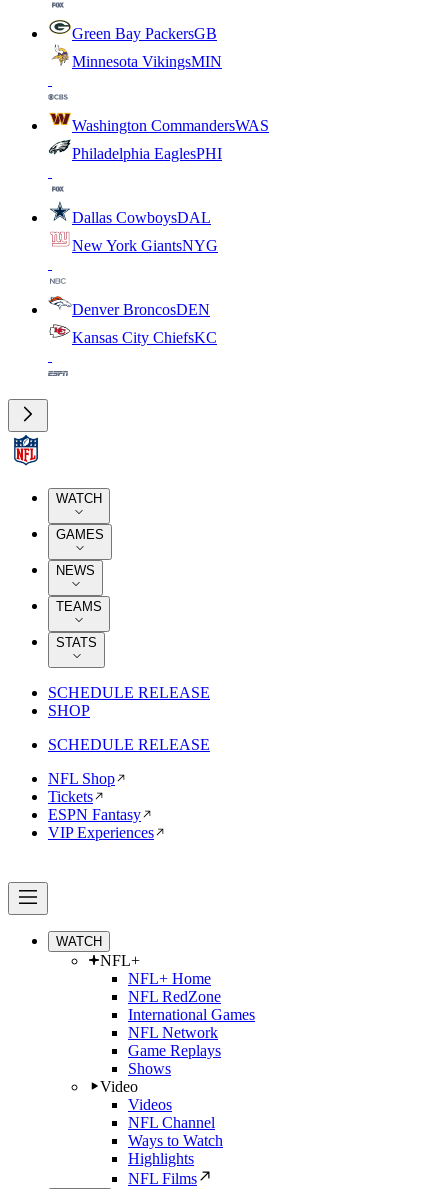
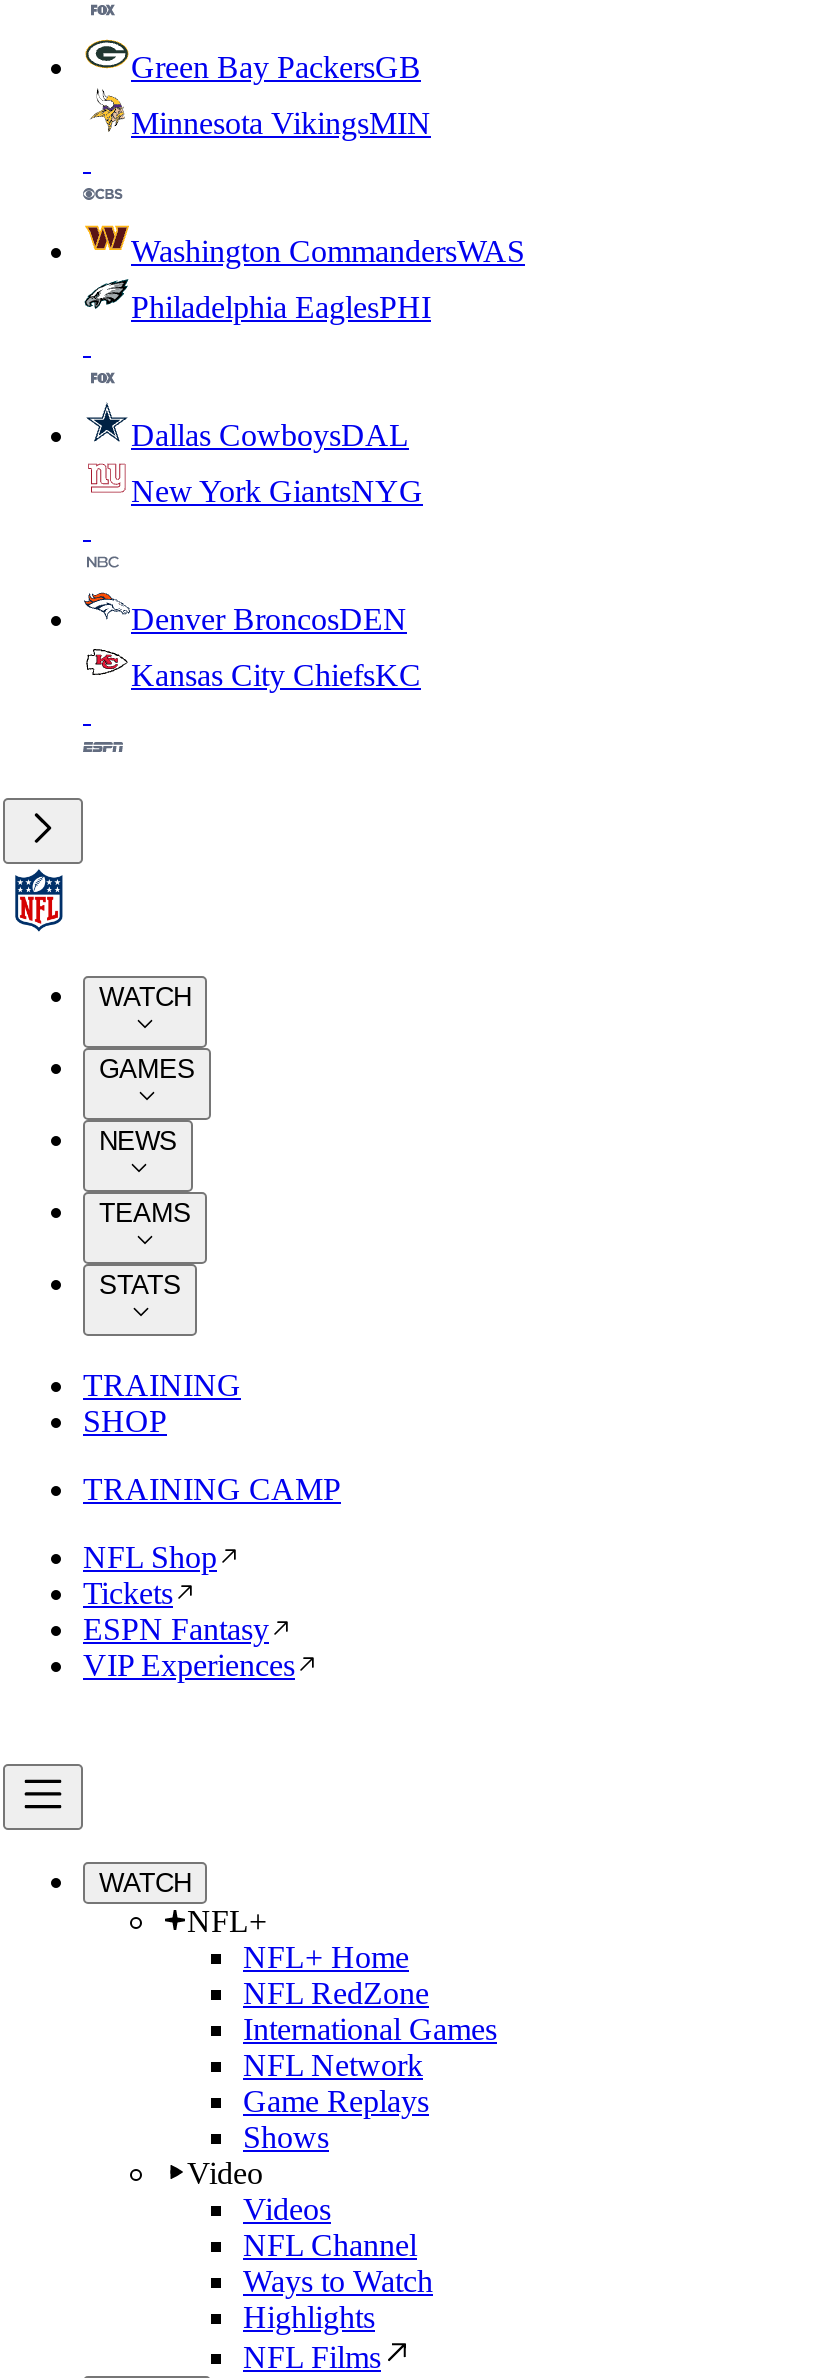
[48,684,210,701] SCHEDULE RELEASE -> [83,1368,241,1402] TRAINING
[48,736,210,753] SCHEDULE RELEASE -> [83,1472,341,1506] TRAINING CAMP

